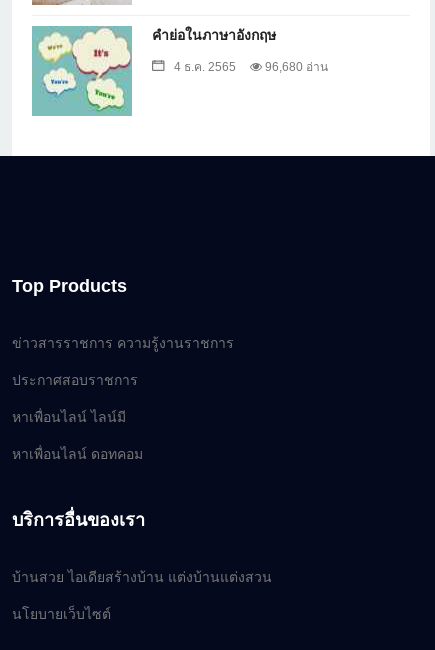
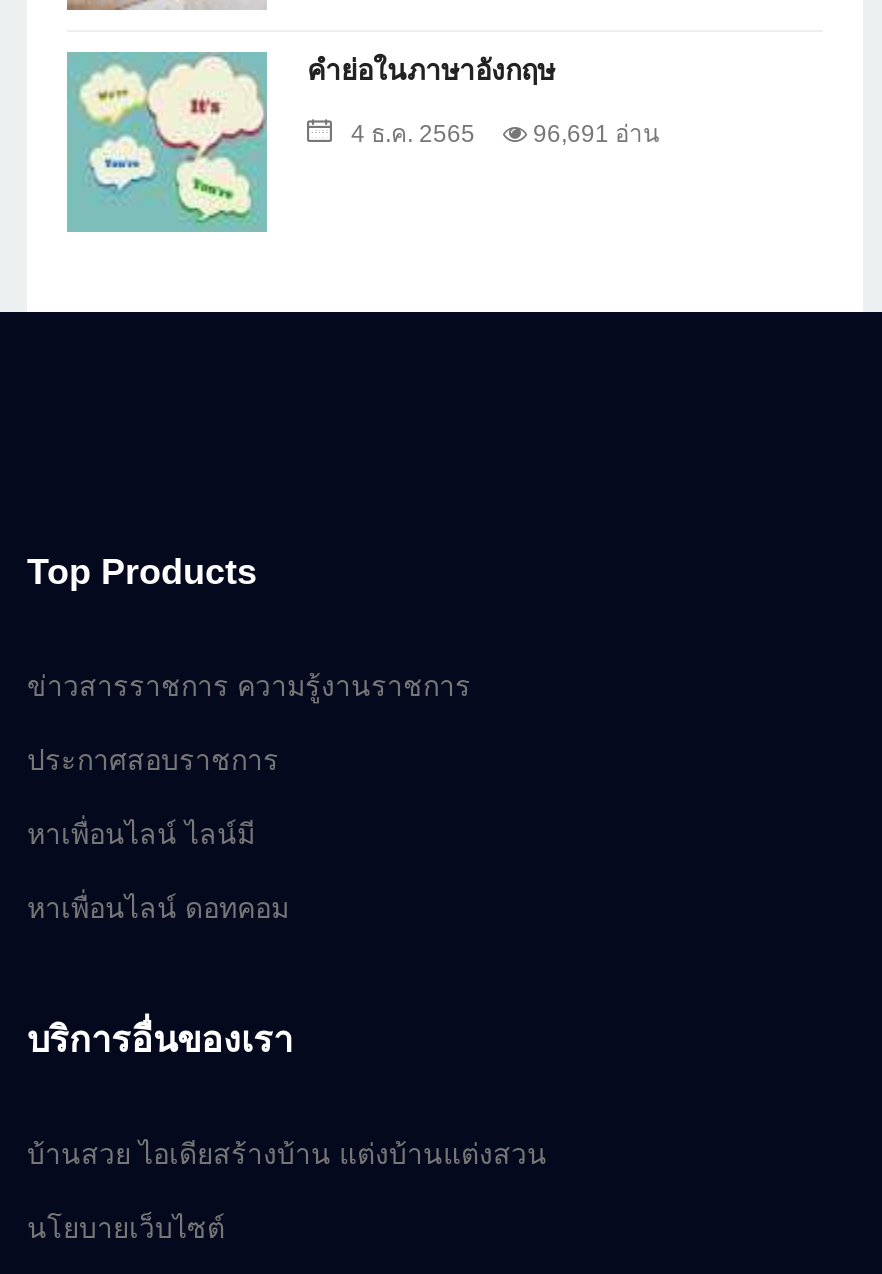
[174,60,328,74] 4 ธ.ค. 2565 96,680 อ่าน -> [351,119,659,147] 4 ธ.ค. 2565 96,691 อ่าน

